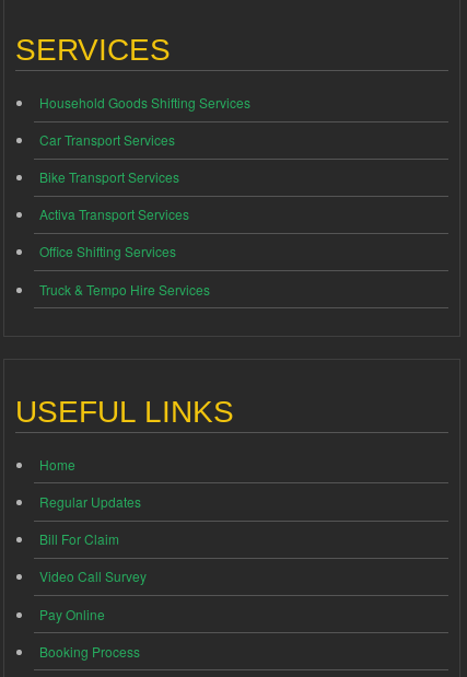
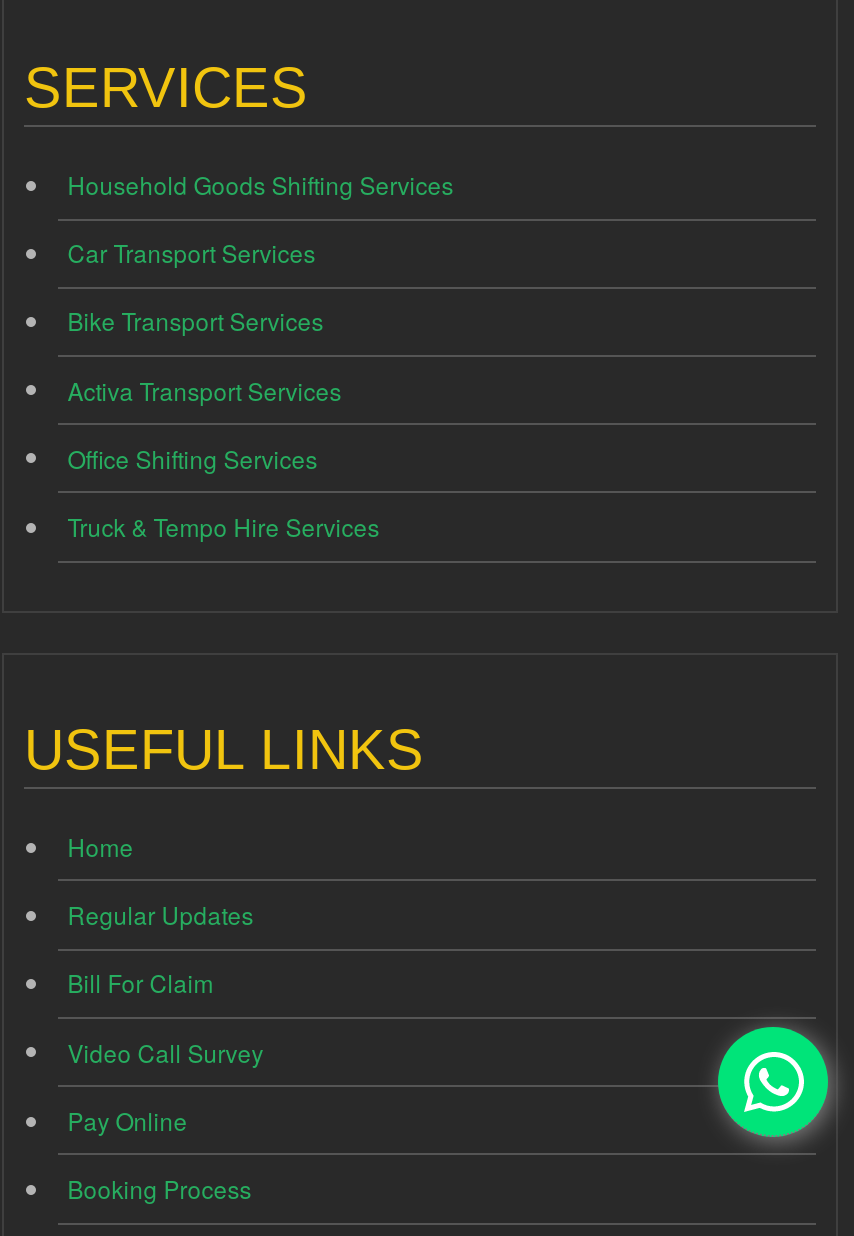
none -> [712,1023,838,1149] [image]

